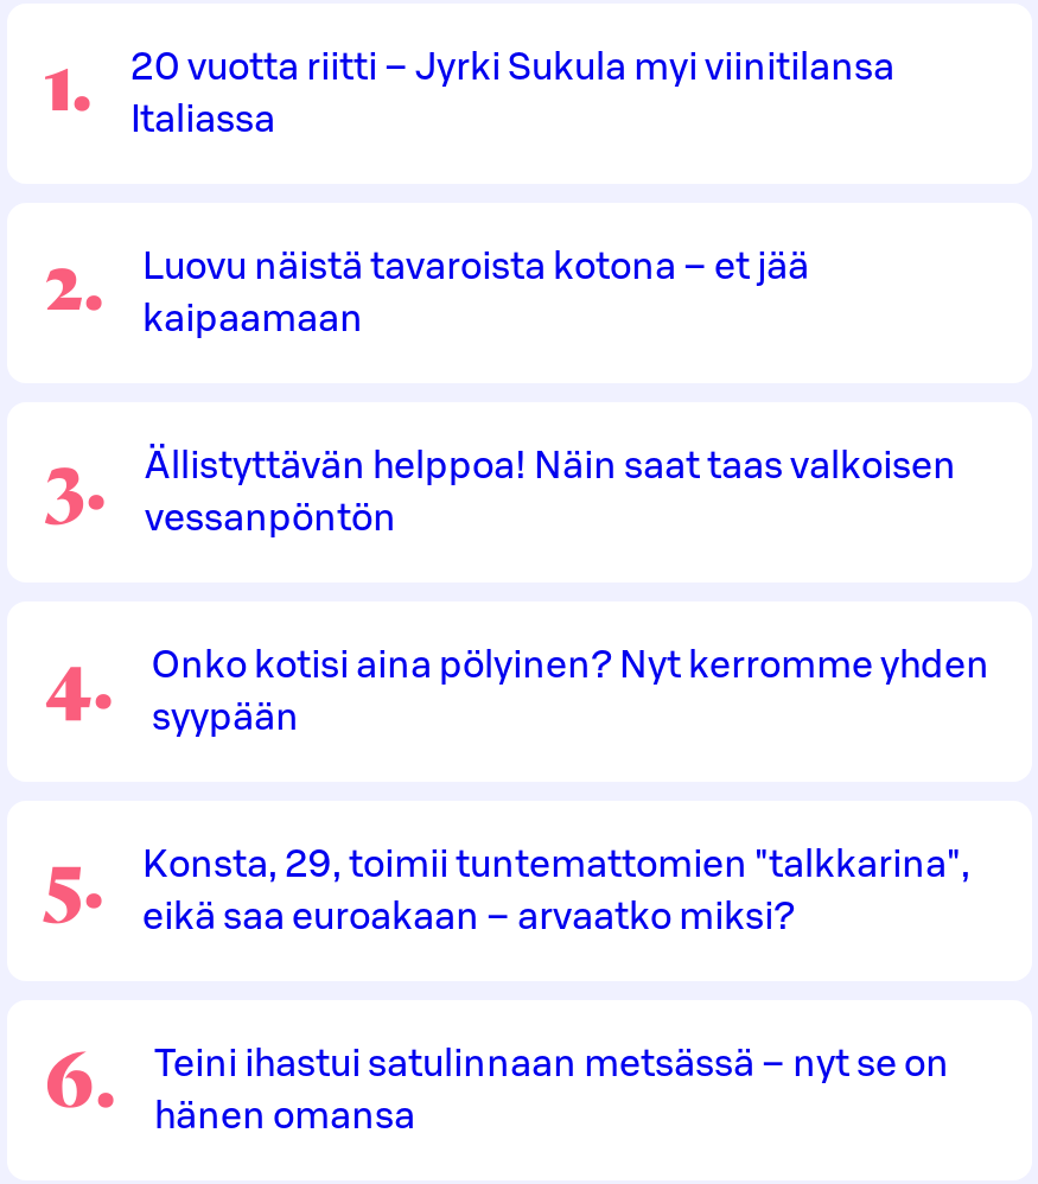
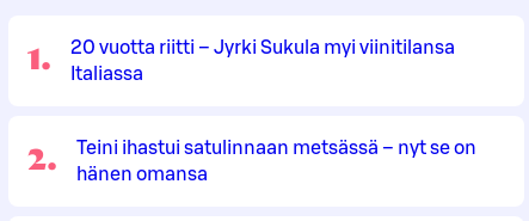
[45,248,989,1128] Luovu näistä tavaroista kotona – et jää | kaipaamaan | 3. | Ällistyttävän helppoa! Näin saat taas valkoisen | vessanpöntön | 4. | Onko kotisi aina pölyinen? Nyt kerromme yhden | syypään | 5. | Konsta, 29, toimii tuntemattomien "talkkarina", | eikä saa euroakaan – arvaatko miksi? | 6. -> none

